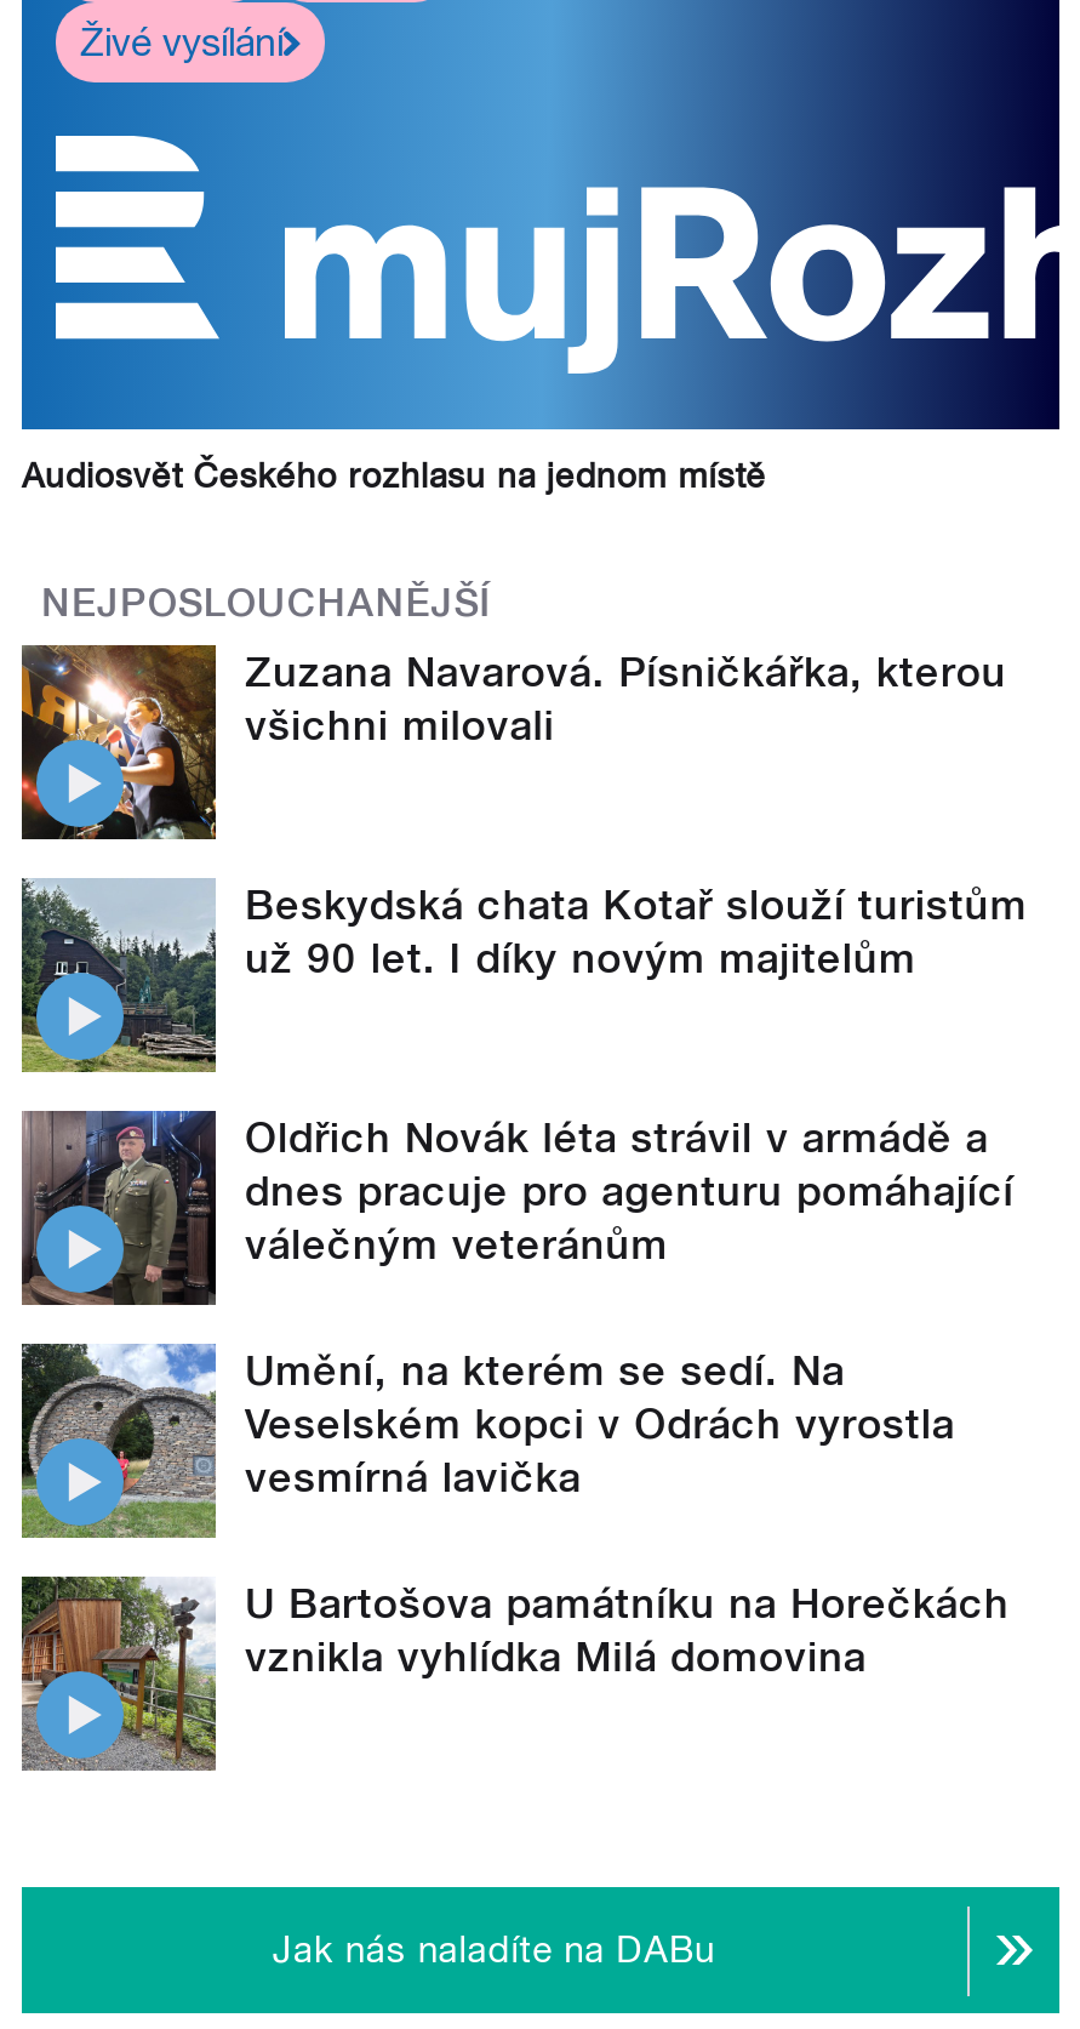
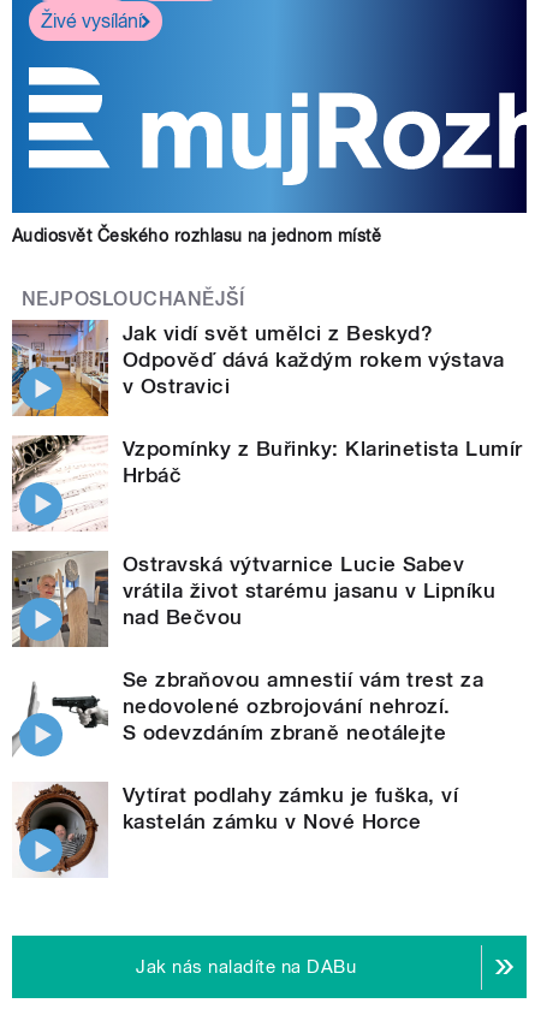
[19,643,1007,842] [image] | Zuzana Navarová. Písničkářka, kterou | všichni milovali -> [11,319,505,417] [image] | Jak vidí svět umělci z Beskyd? | Odpověď dává každým rokem výstava | v Ostravici
[19,878,1027,1075] [image] | Beskydská chata Kotař slouží turistům | už 90 let. I díky novým majitelům -> [12,434,523,532] [image] | Vzpomínky z Buřinky: Klarinetista Lumír | Hrbáč
[19,1108,1014,1307] [image] | Oldřich Novák léta strávil v armádě a | dnes pracuje pro agenturu pomáhající | válečným veteránům -> [12,551,496,648] [image] | Ostravská výtvarnice Lucie Sabev | vrátila život starému jasanu v Lipníku | nad Bečvou
[19,1341,955,1540] [image] | Umění, na kterém se sedí. Na | Veselském kopci v Odrách vyrostla | vesmírná lavička -> [12,666,484,762] [image] | Se zbraňovou amnestií vám trest za | nedovolené ozbrojování nehrozí. | S odevzdáním zbraně neotálejte
[19,1574,1009,1773] [image] | U Bartošova památníku na Horečkách | vznikla vyhlídka Milá domovina -> [12,782,458,878] [image] | Vytírat podlahy zámku je fuška, ví | kastelán zámku v Nové Horce

